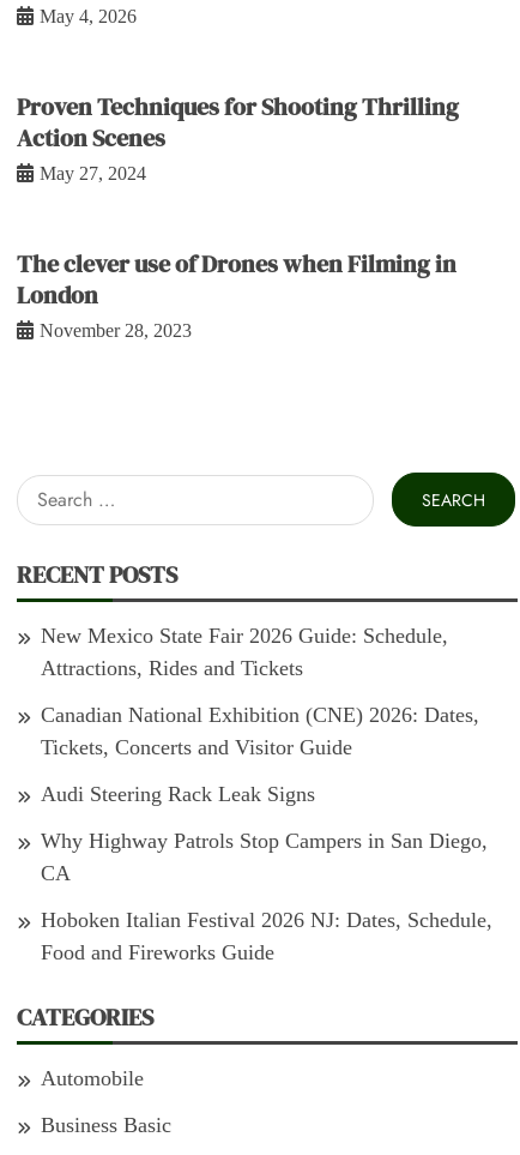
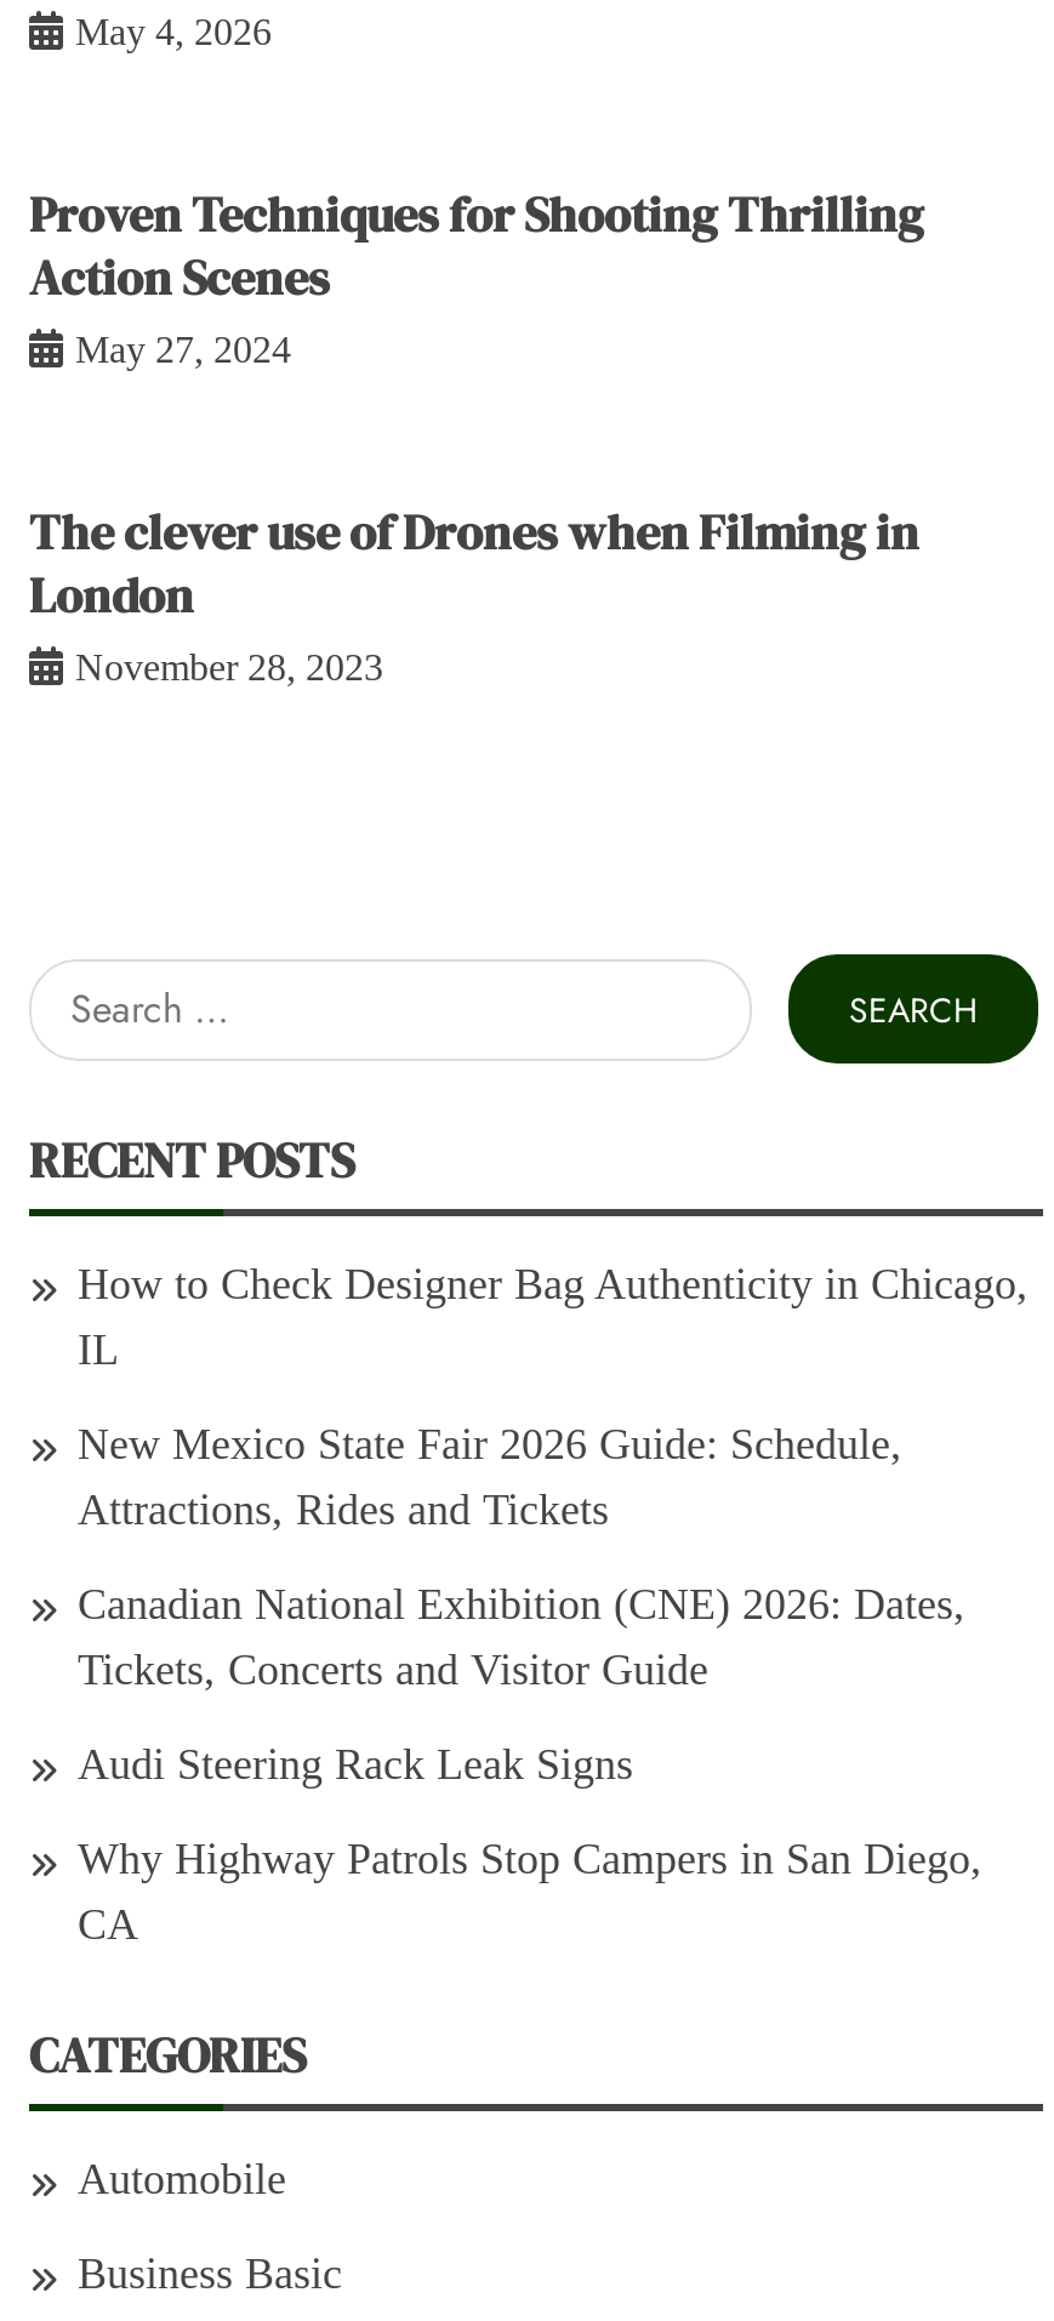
none -> [78,1260,1029,1374] How to Check Designer Bag Authenticity in Chicago, | IL
moved [41,624,488,885] -> [78,1420,982,1949]: New Mexico State Fair 2026 Guide: Schedule, | Attractions, Rides and Tickets | Canadian National Exhibition (CNE) 2026: Dates, | Tickets, Concerts and Visitor Guide | Audi Steering Rack Leak Signs | Why Highway Patrols Stop Campers in San Diego, | CA
[41,908,492,964] Hoboken Italian Festival 2026 NJ: Dates, Schedule, | Food and Fireworks Guide -> none

